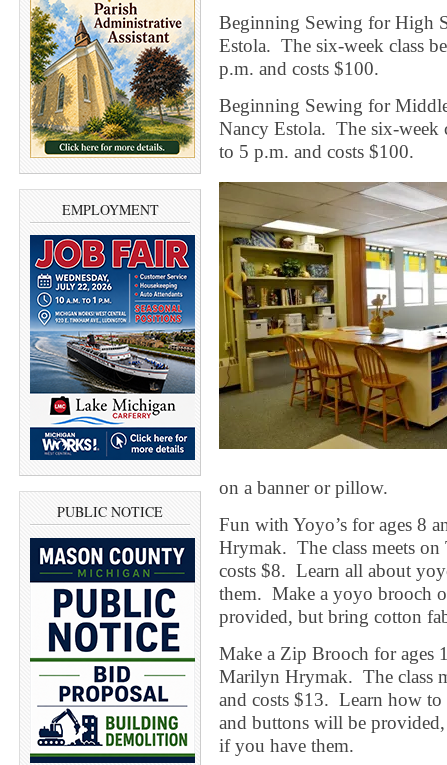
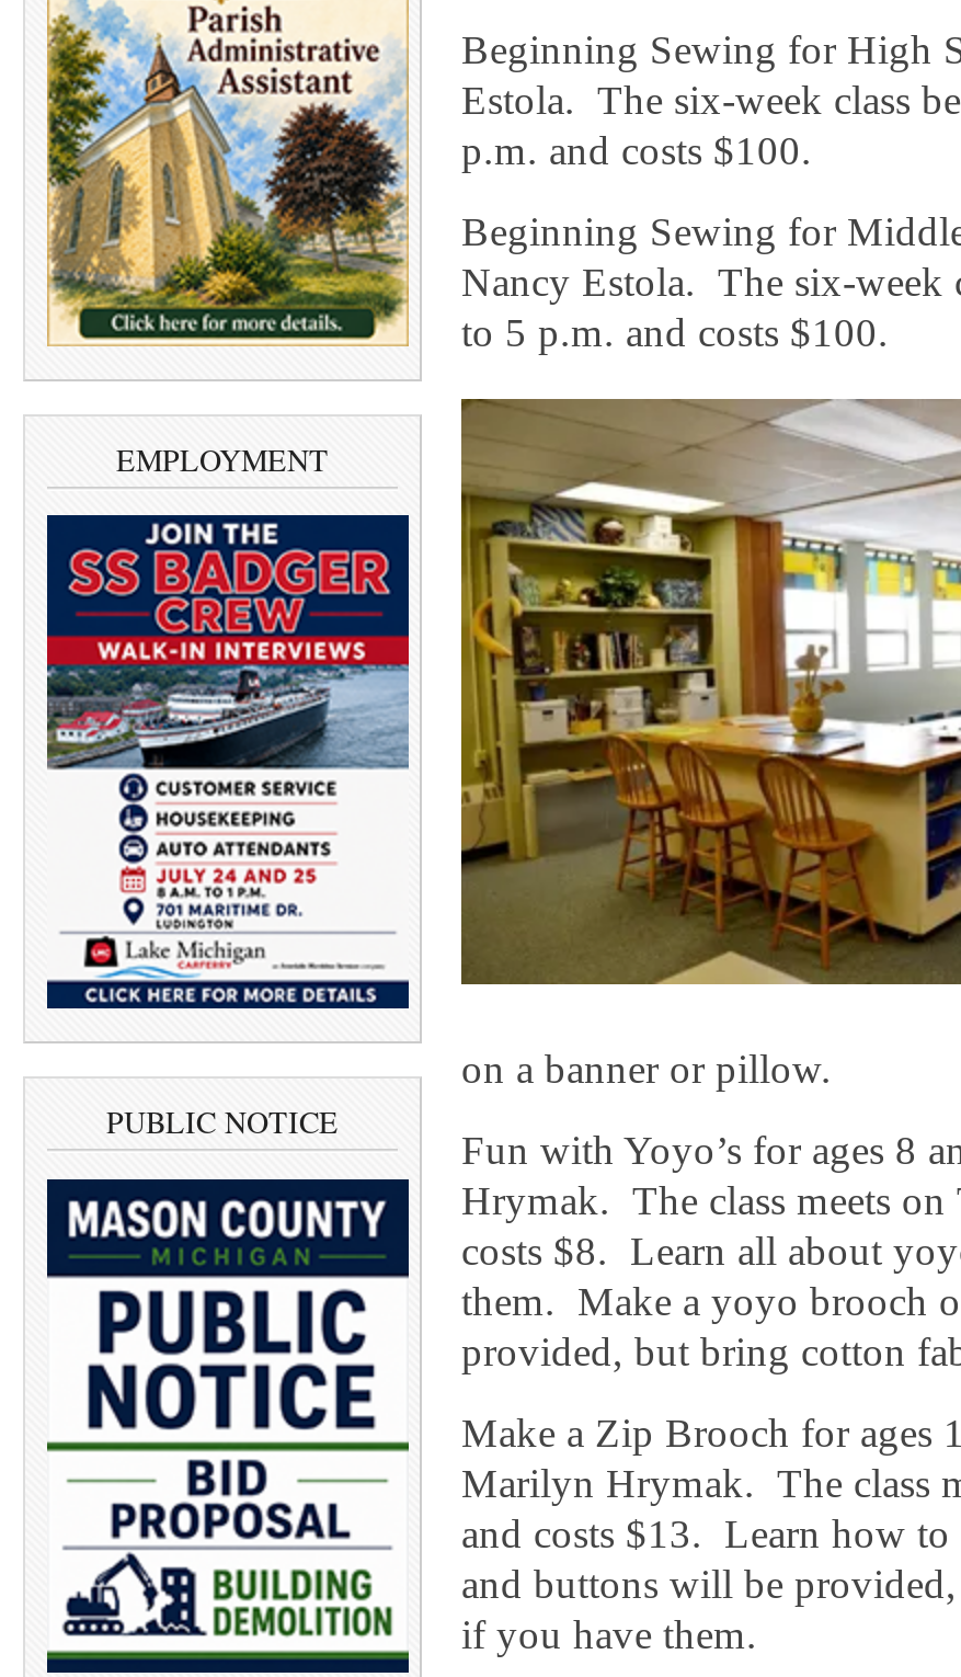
[29,238,196,457] [image] -> [45,522,411,1004] [image]

